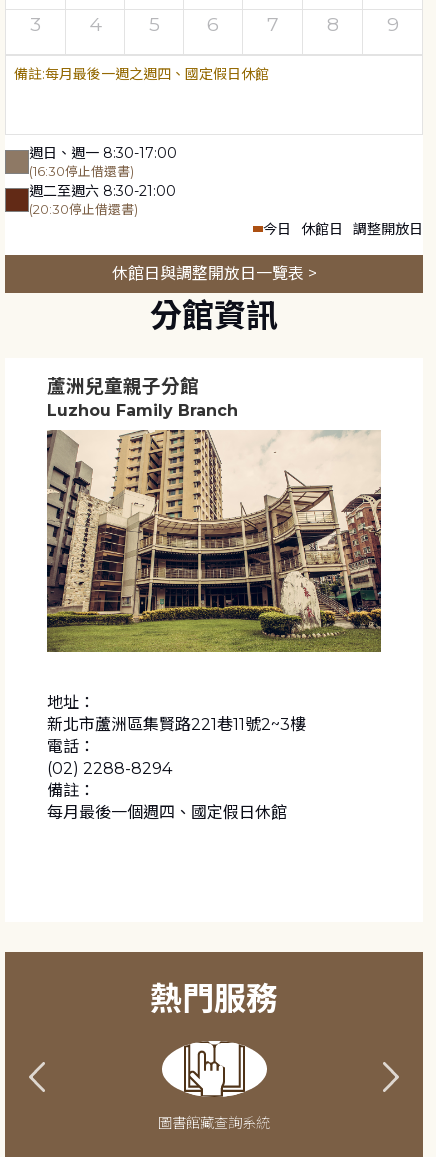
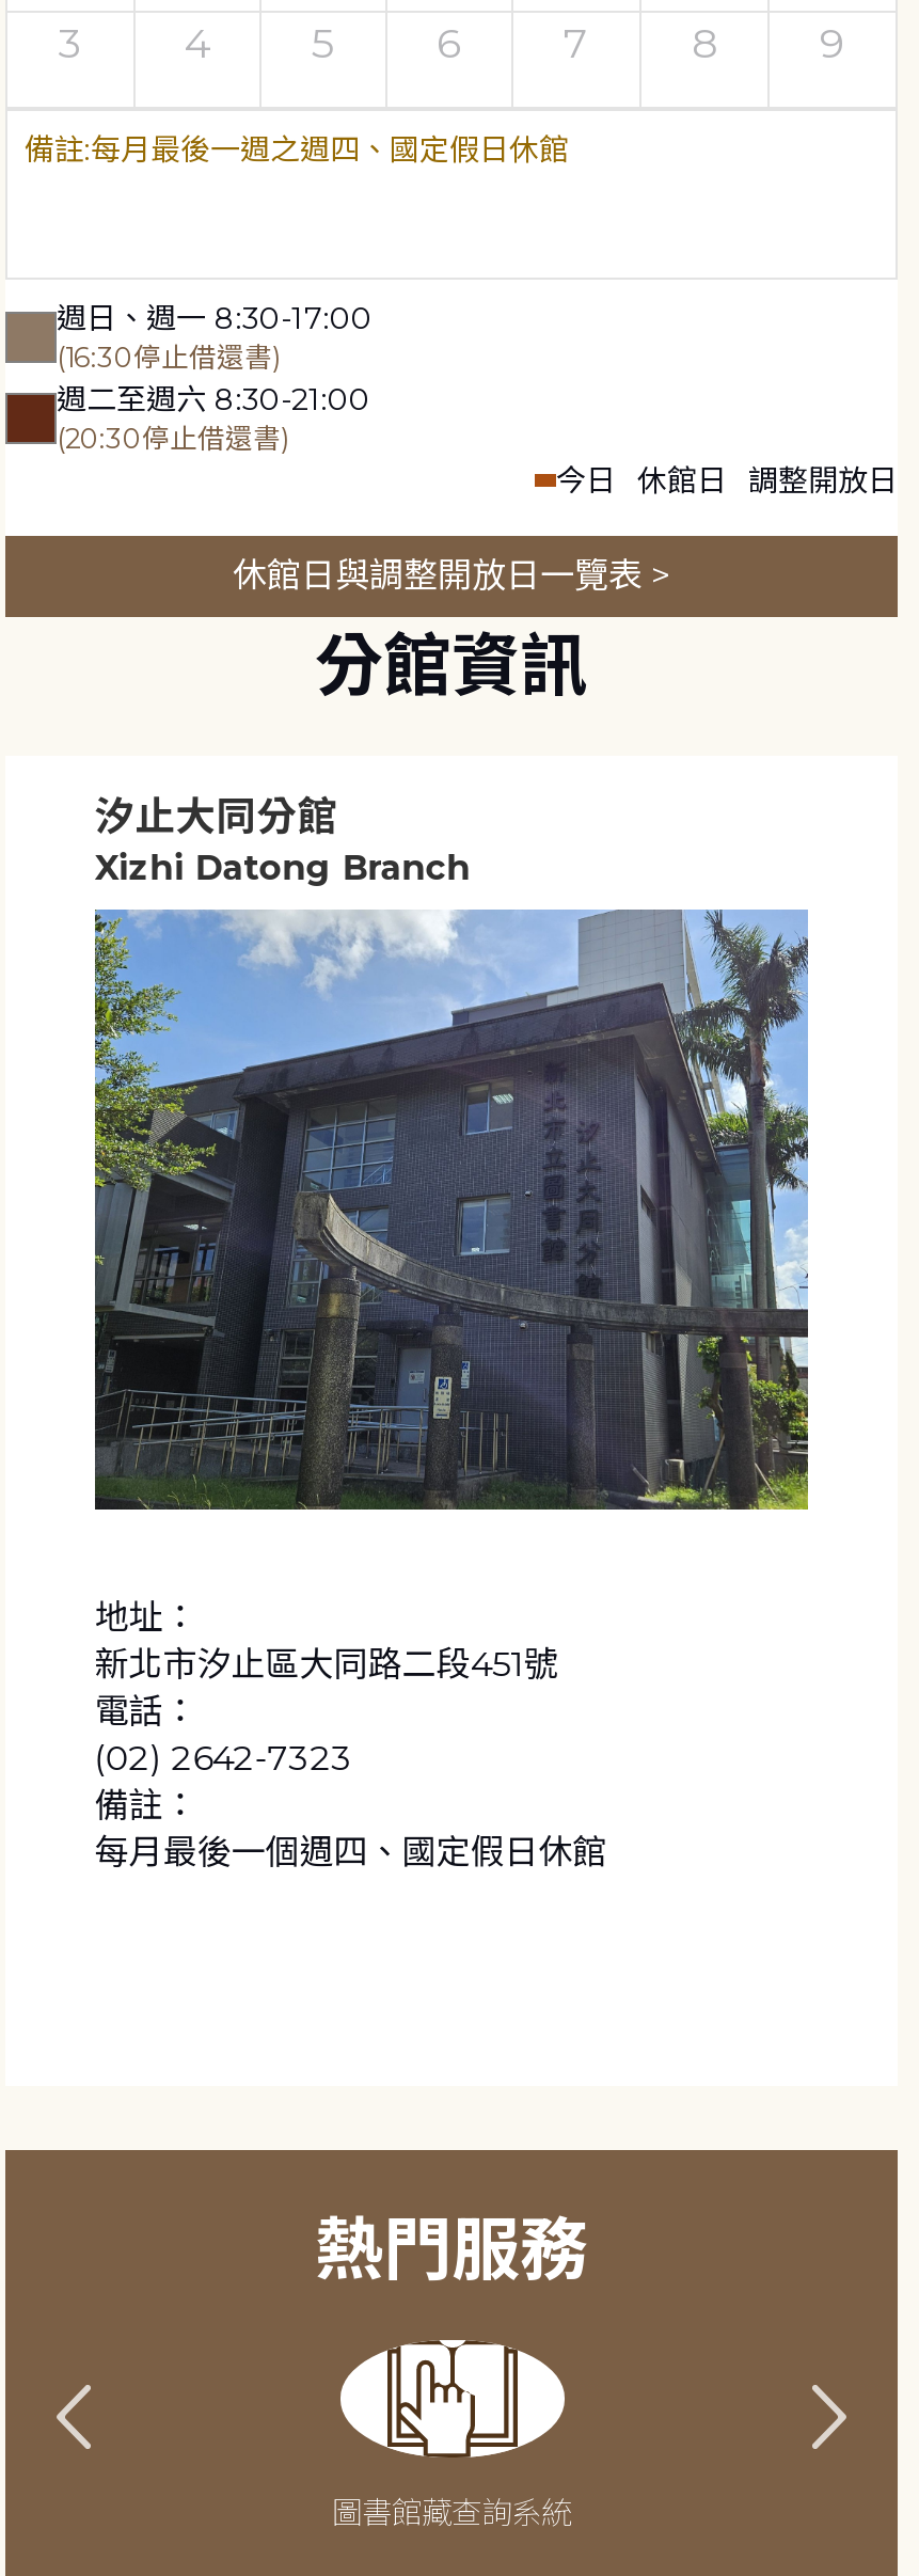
[47,374,238,419] 蘆洲兒童親子分館 | Luzhou Family Branch -> [95,792,470,888] 汐止大同分館 | Xizhi Datong Branch
[46,429,382,653] [image] -> [93,908,810,1511] [image]
[47,715,306,734] 新北市蘆洲區集賢路221巷11號2~3樓 -> [95,1644,558,1684] 新北市汐止區大同路二段451號
[47,759,172,778] (02) 2288-8294 -> [95,1738,353,1778] (02) 2642-7323

